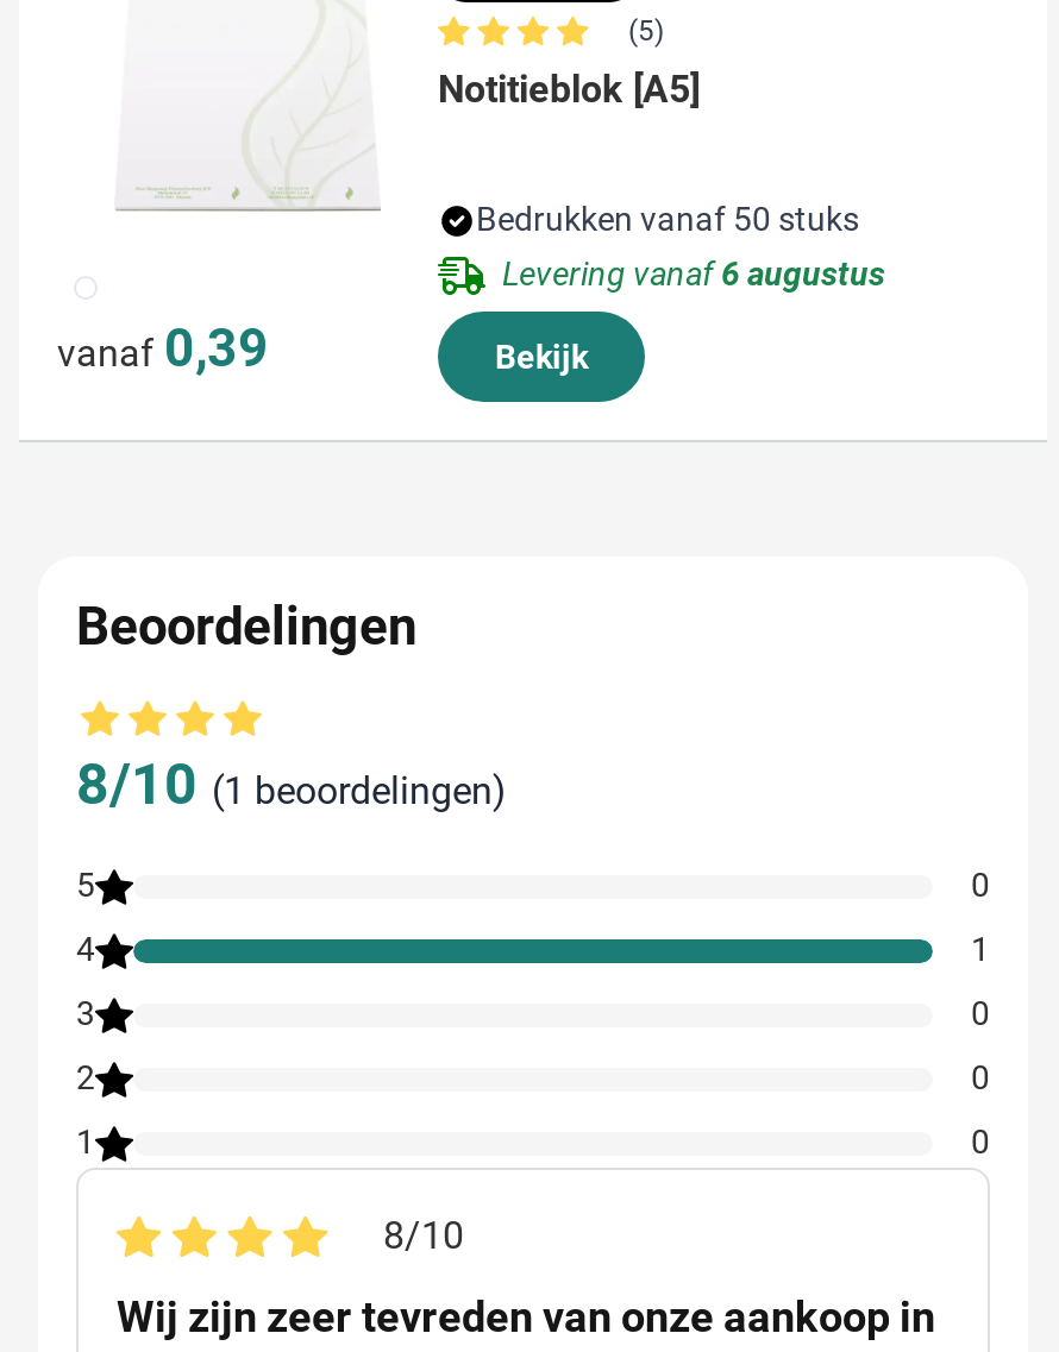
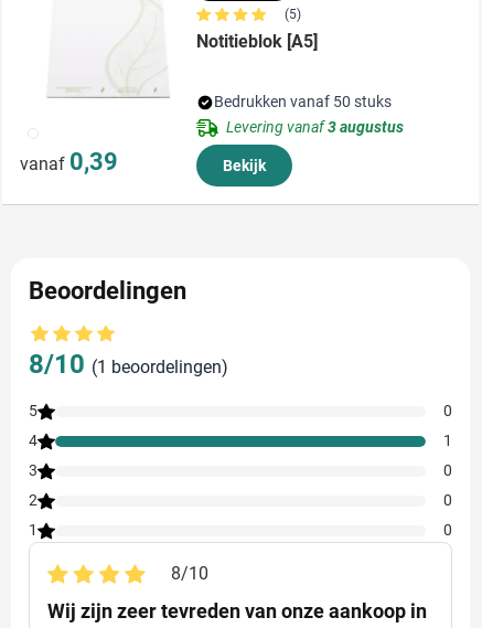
[502,254,885,293] Levering vanaf6 augustus -> [226,118,404,136] Levering vanaf3 augustus

